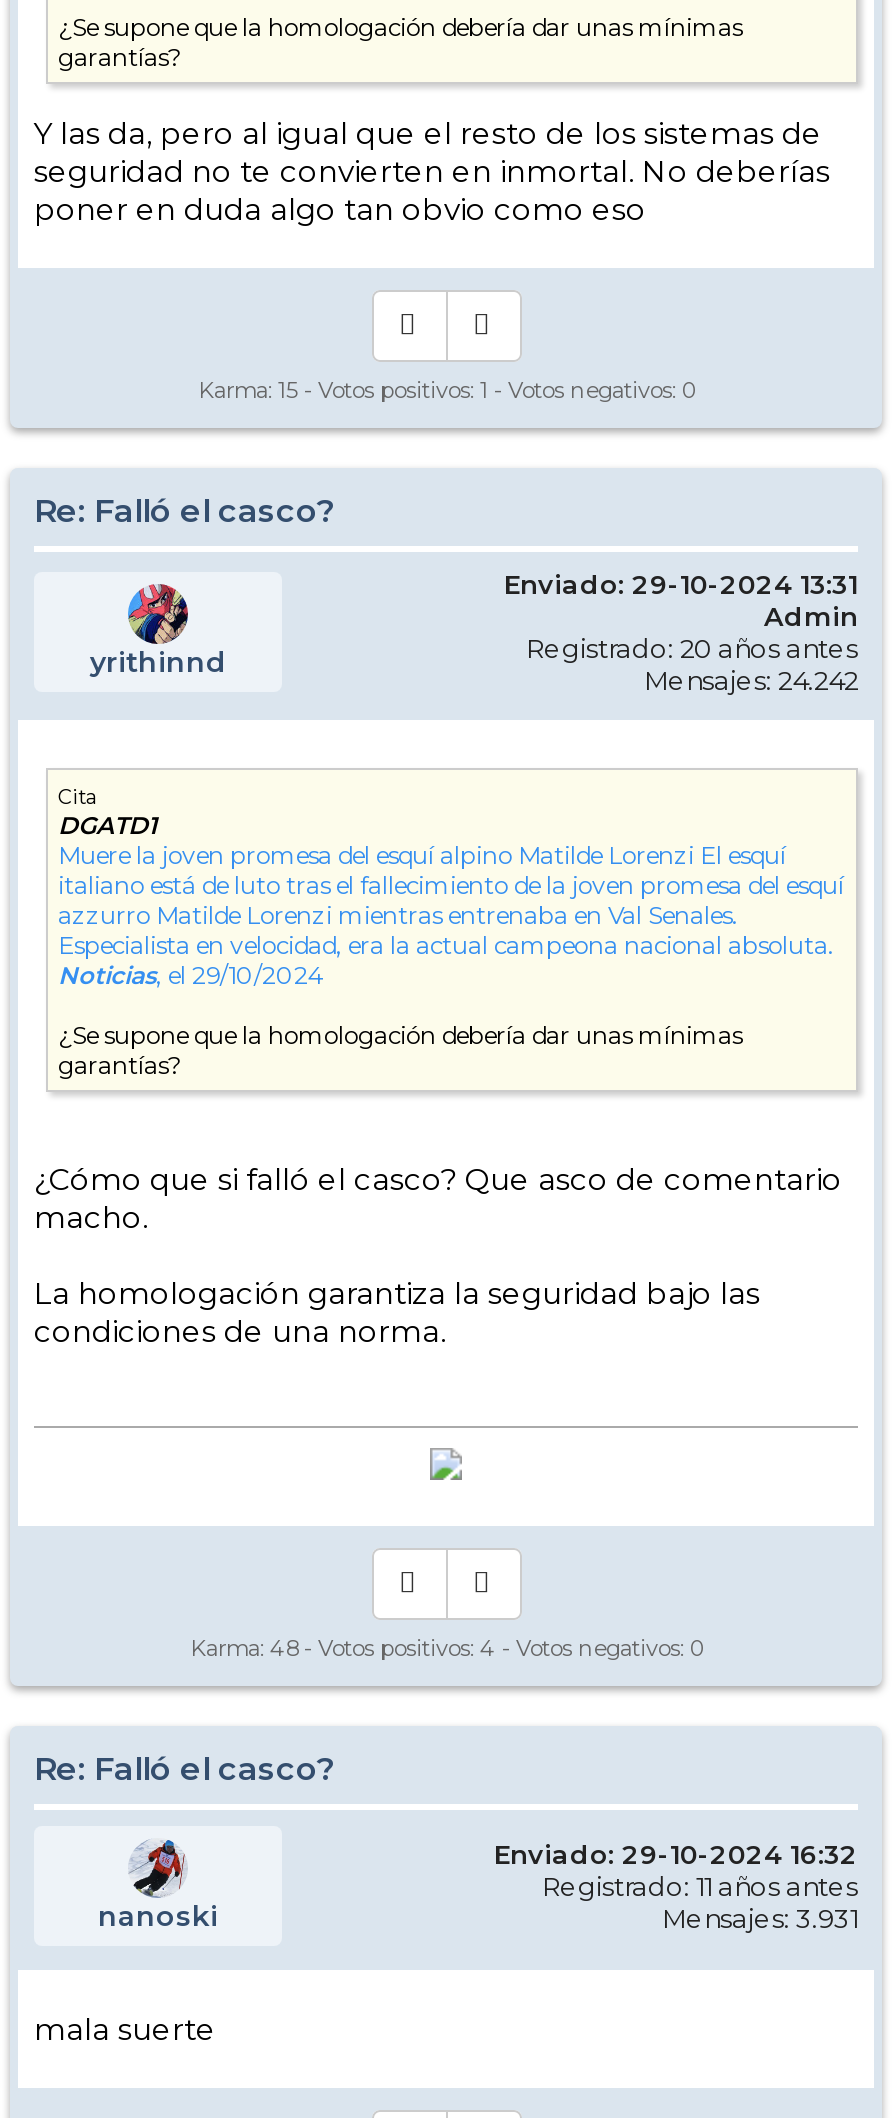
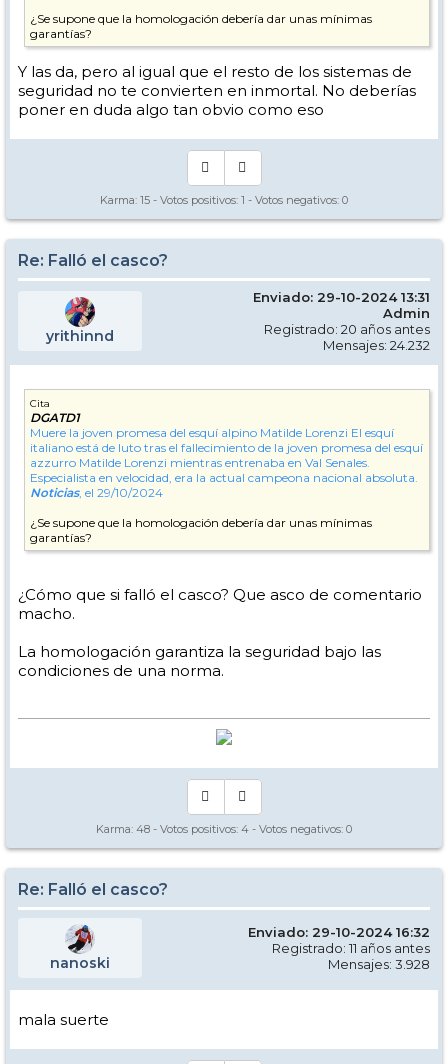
[644,664,858,696] Mensajes: 24.242 -> [323,337,430,353] Mensajes: 24.232
[662,1902,858,1934] Mensajes: 3.931 -> [328,956,430,972] Mensajes: 3.928

